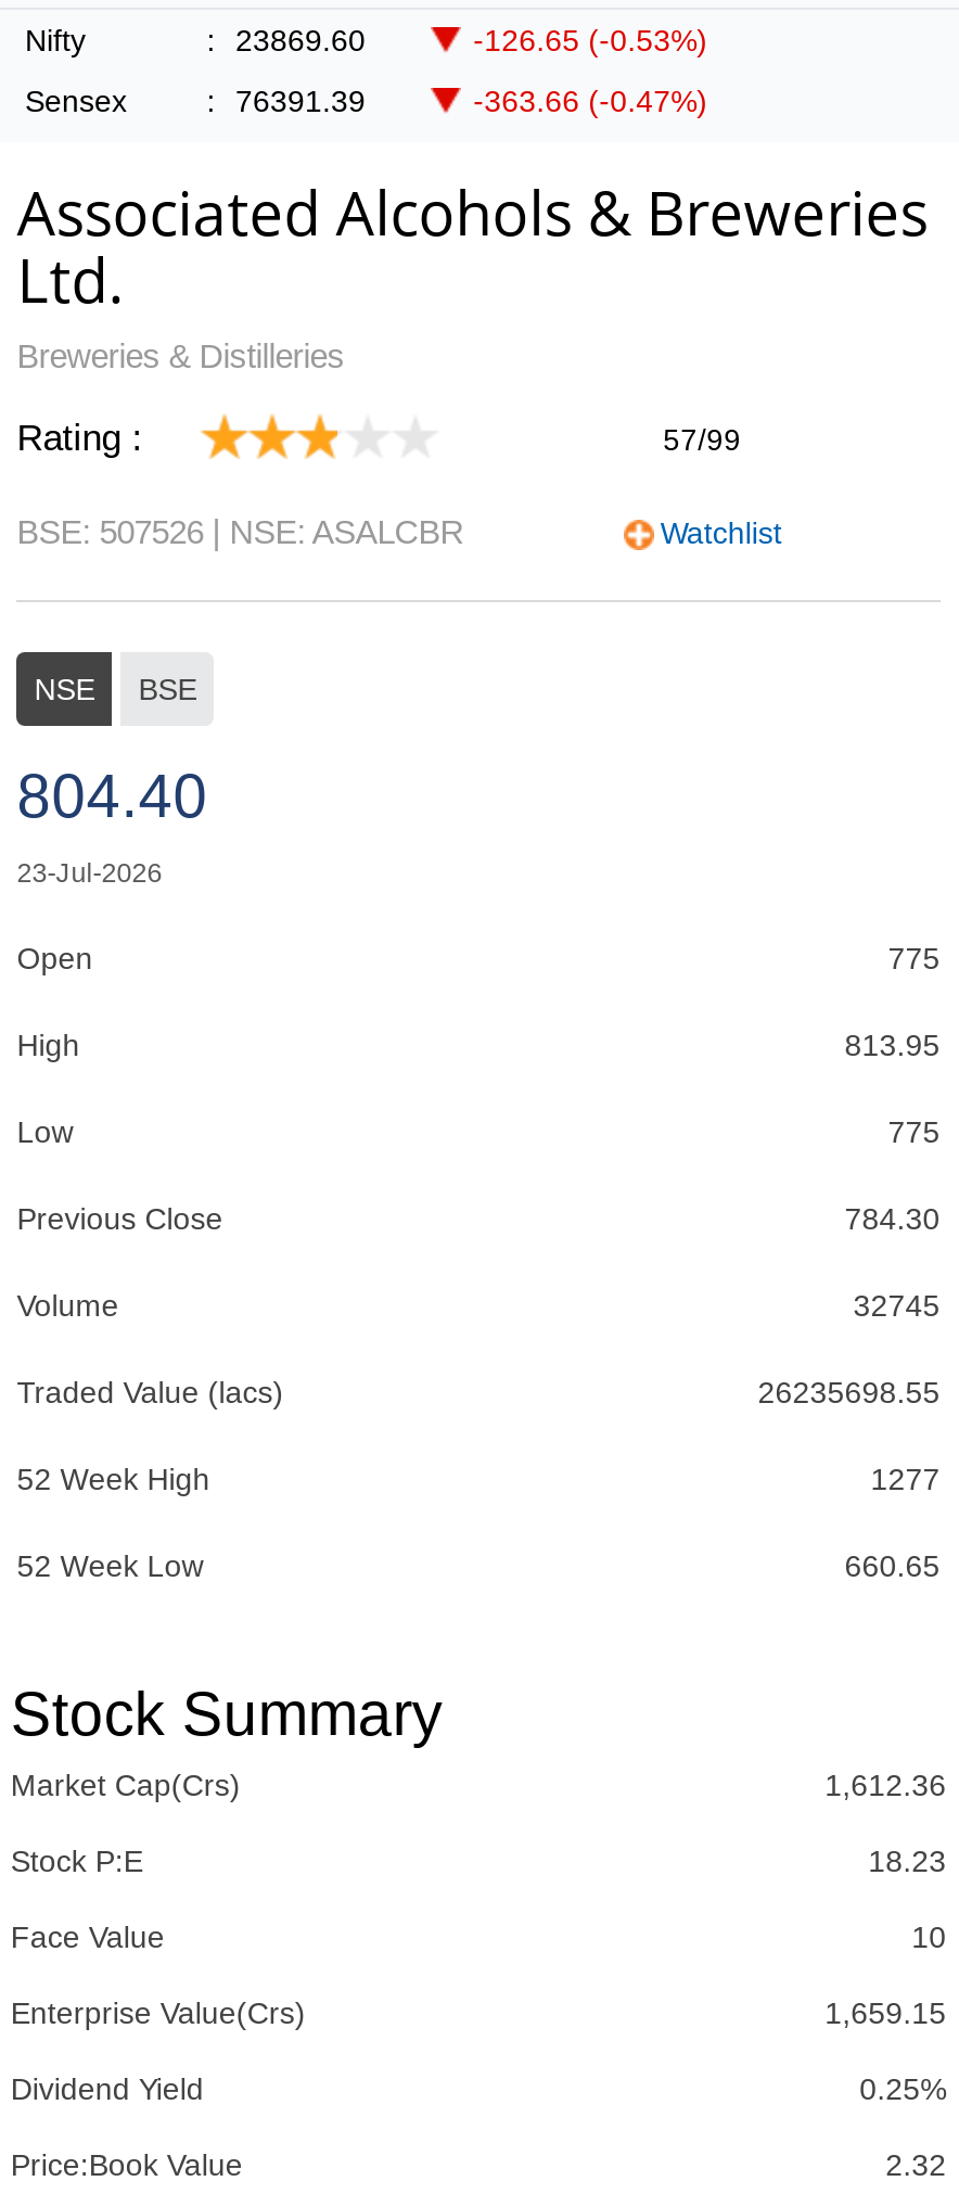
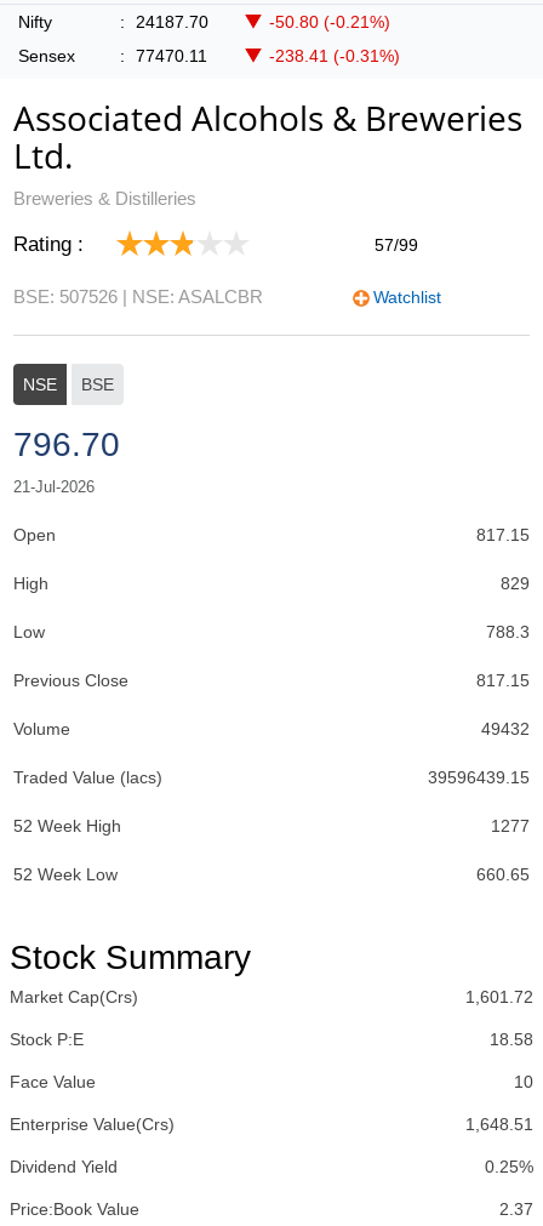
[235,23,366,58] 23869.60 -> [136,12,208,32] 24187.70
[473,23,708,58] -126.65 (-0.53%) -> [269,12,390,32] -50.80 (-0.21%)
[235,84,366,118] 76391.39 -> [136,46,207,65] 77470.11
[473,84,708,118] -363.66 (-0.47%) -> [269,46,399,65] -238.41 (-0.31%)
[17,763,208,889] 804.40 | 23-Jul-2026 -> [14,426,120,496] 796.70 | 21-Jul-2026
[888,941,940,975] 775 -> [476,525,529,544] 817.15
[845,1028,940,1062] 813.95 -> [500,574,529,593] 829
[888,1114,940,1149] 775 -> [486,622,529,641] 788.3
[845,1201,940,1236] 784.30 -> [476,671,529,690] 817.15
[853,1288,940,1323] 32745 -> [481,719,529,739] 49432
[758,1375,940,1409] 26235698.55 -> [428,768,529,787] 39596439.15
[825,1768,946,1802] 1,612.36 -> [465,987,533,1007] 1,601.72
[868,1844,946,1878] 18.23 -> [489,1030,533,1049] 18.58
[825,1995,946,2030] 1,659.15 -> [465,1114,533,1134] 1,648.51
[885,2147,946,2182] 2.32 -> [499,1199,533,1219] 2.37

